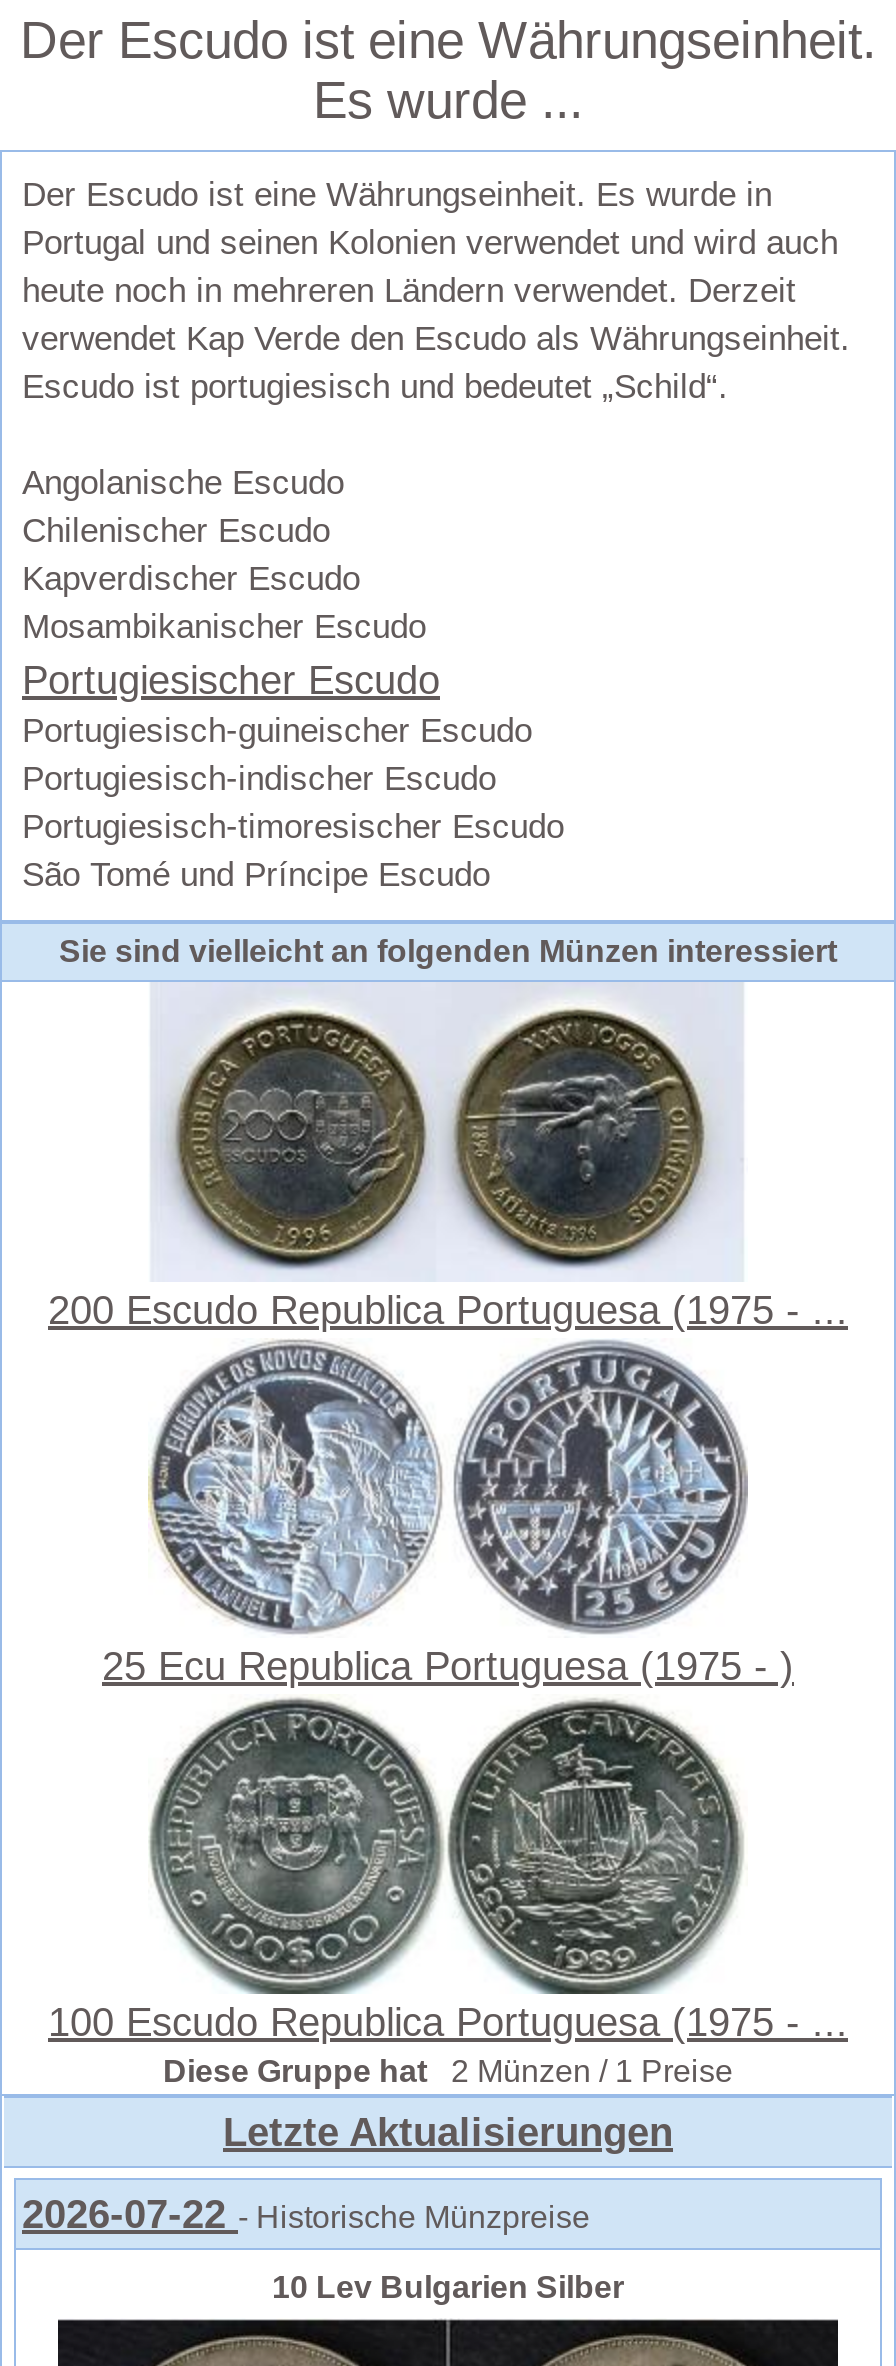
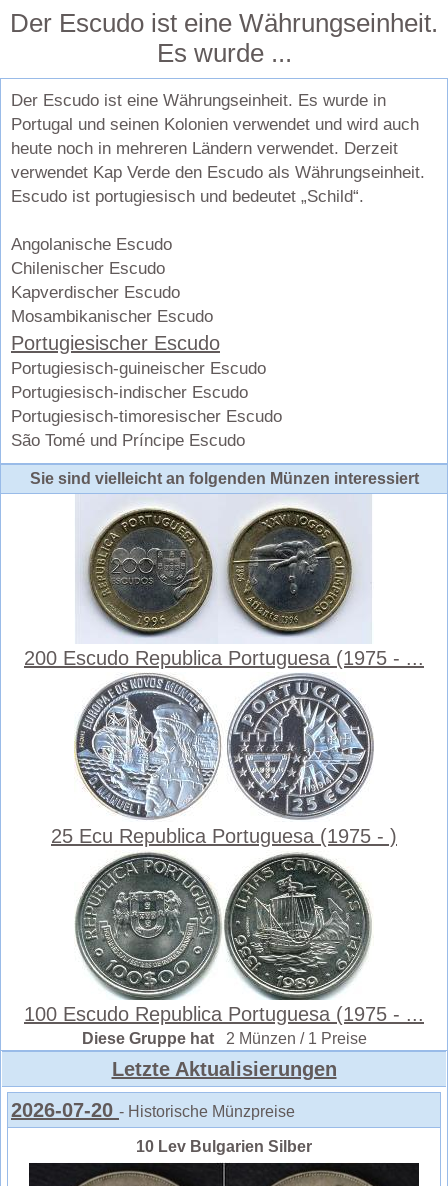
[22,2192,590,2236] 2026-07-22 - Historische Münzpreise -> [11,1099,295,1121] 2026-07-20 - Historische Münzpreise

